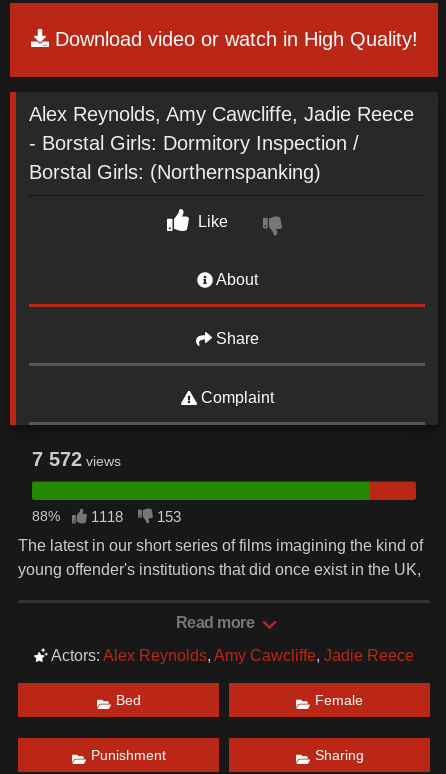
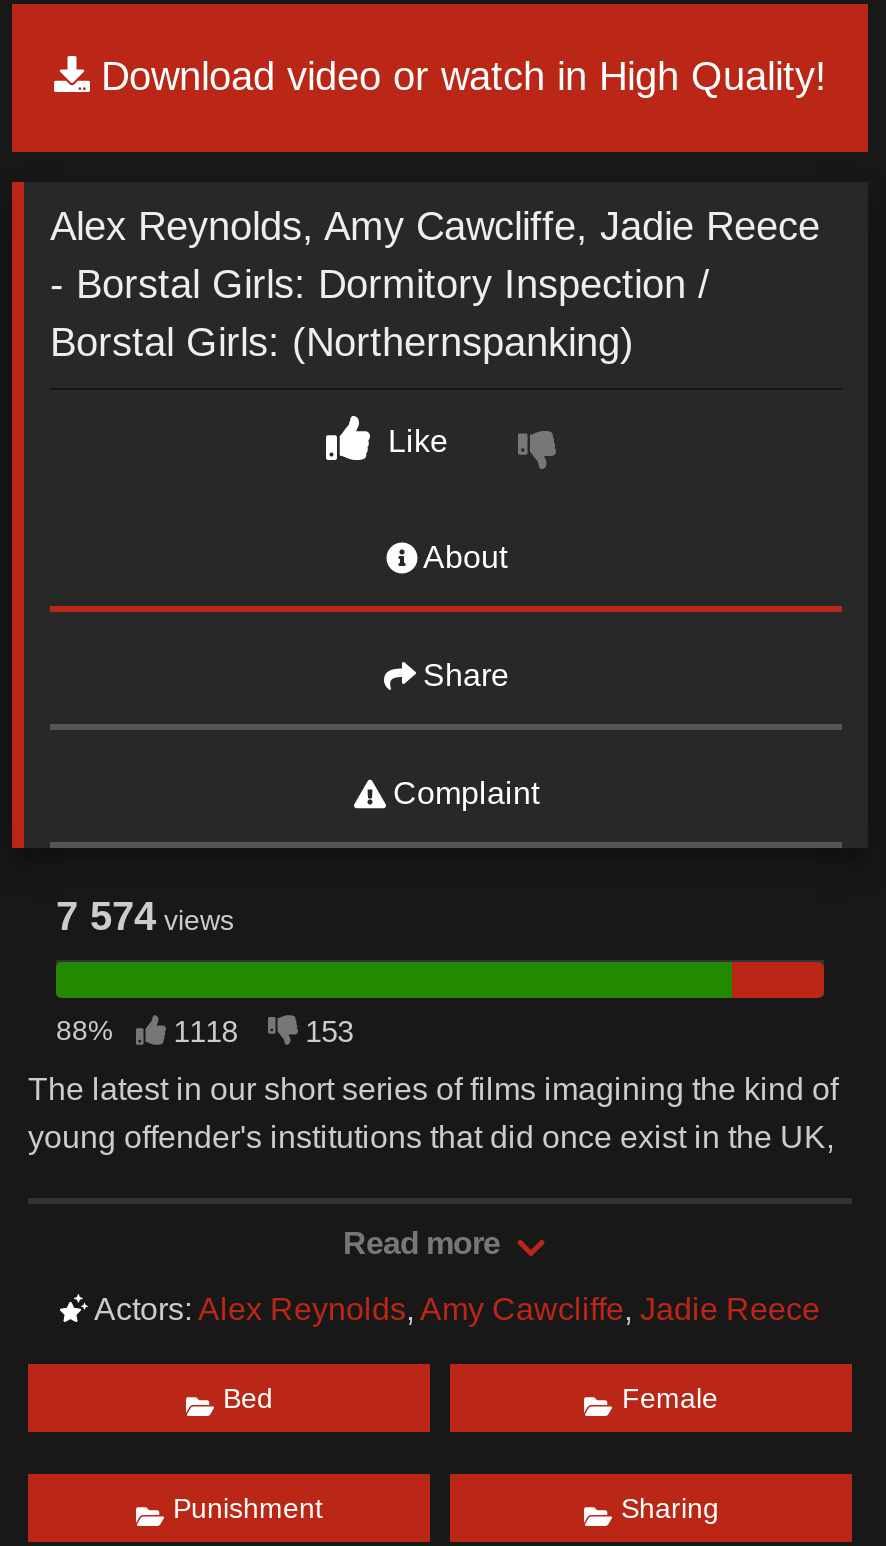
[32,448,121,470] 7 572 views -> [56,893,234,937] 7 574 views

